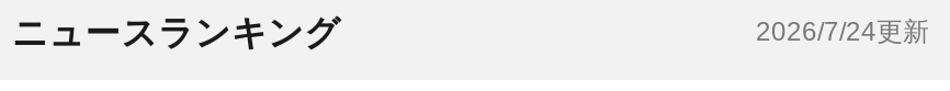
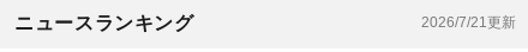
[756,16,929,47] 2026/7/24更新 -> [421,14,516,31] 2026/7/21更新

